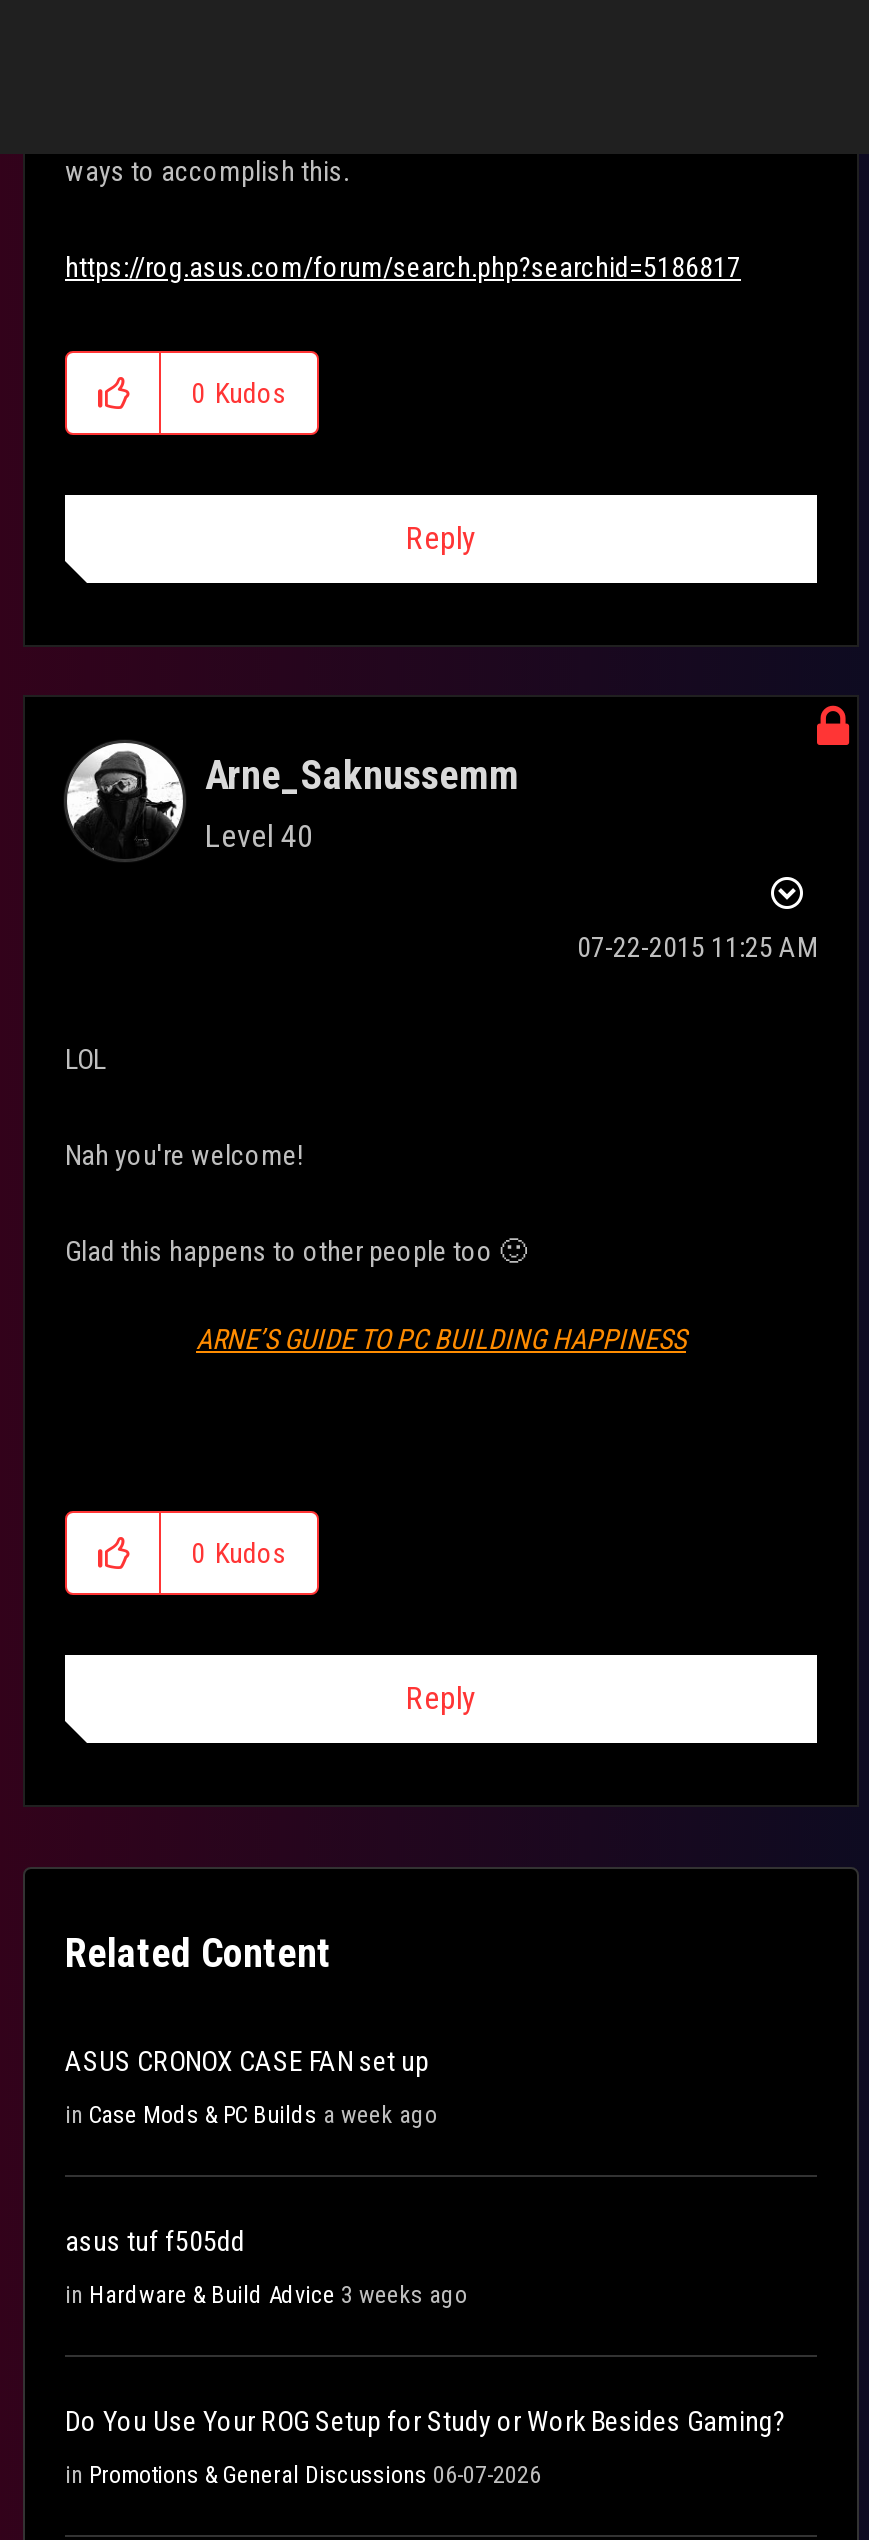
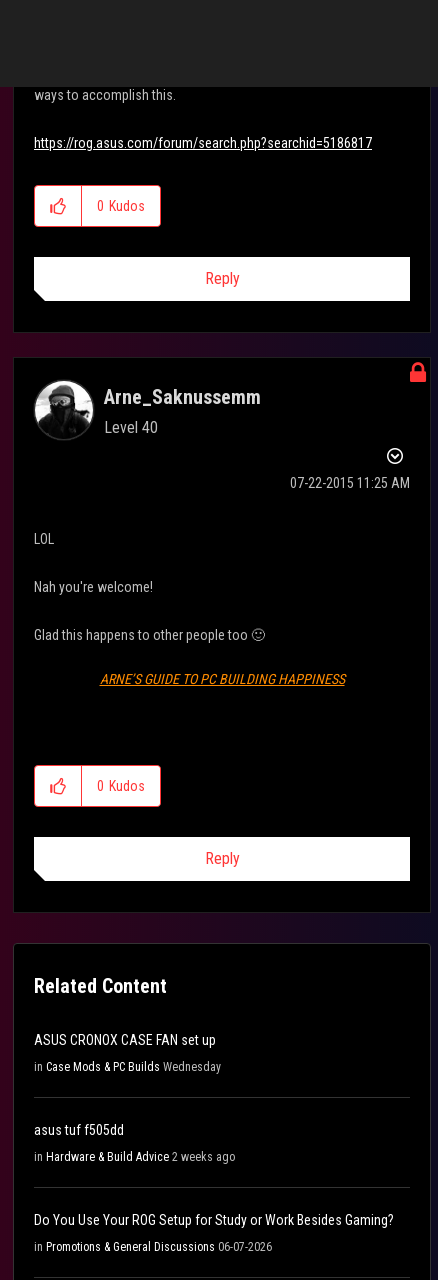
[65,2100,437,2128] in Case Mods & PC Builds a week ago -> [34,1060,221,1074] in Case Mods & PC Builds Wednesday
[65,2280,467,2308] in Hardware & Build Advice 3 weeks ago -> [34,1150,235,1164] in Hardware & Build Advice 2 weeks ago

